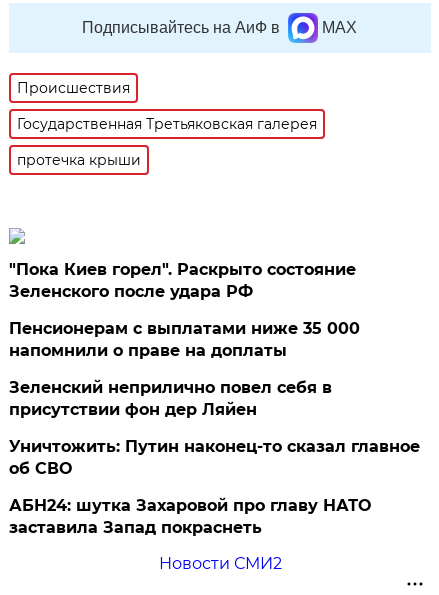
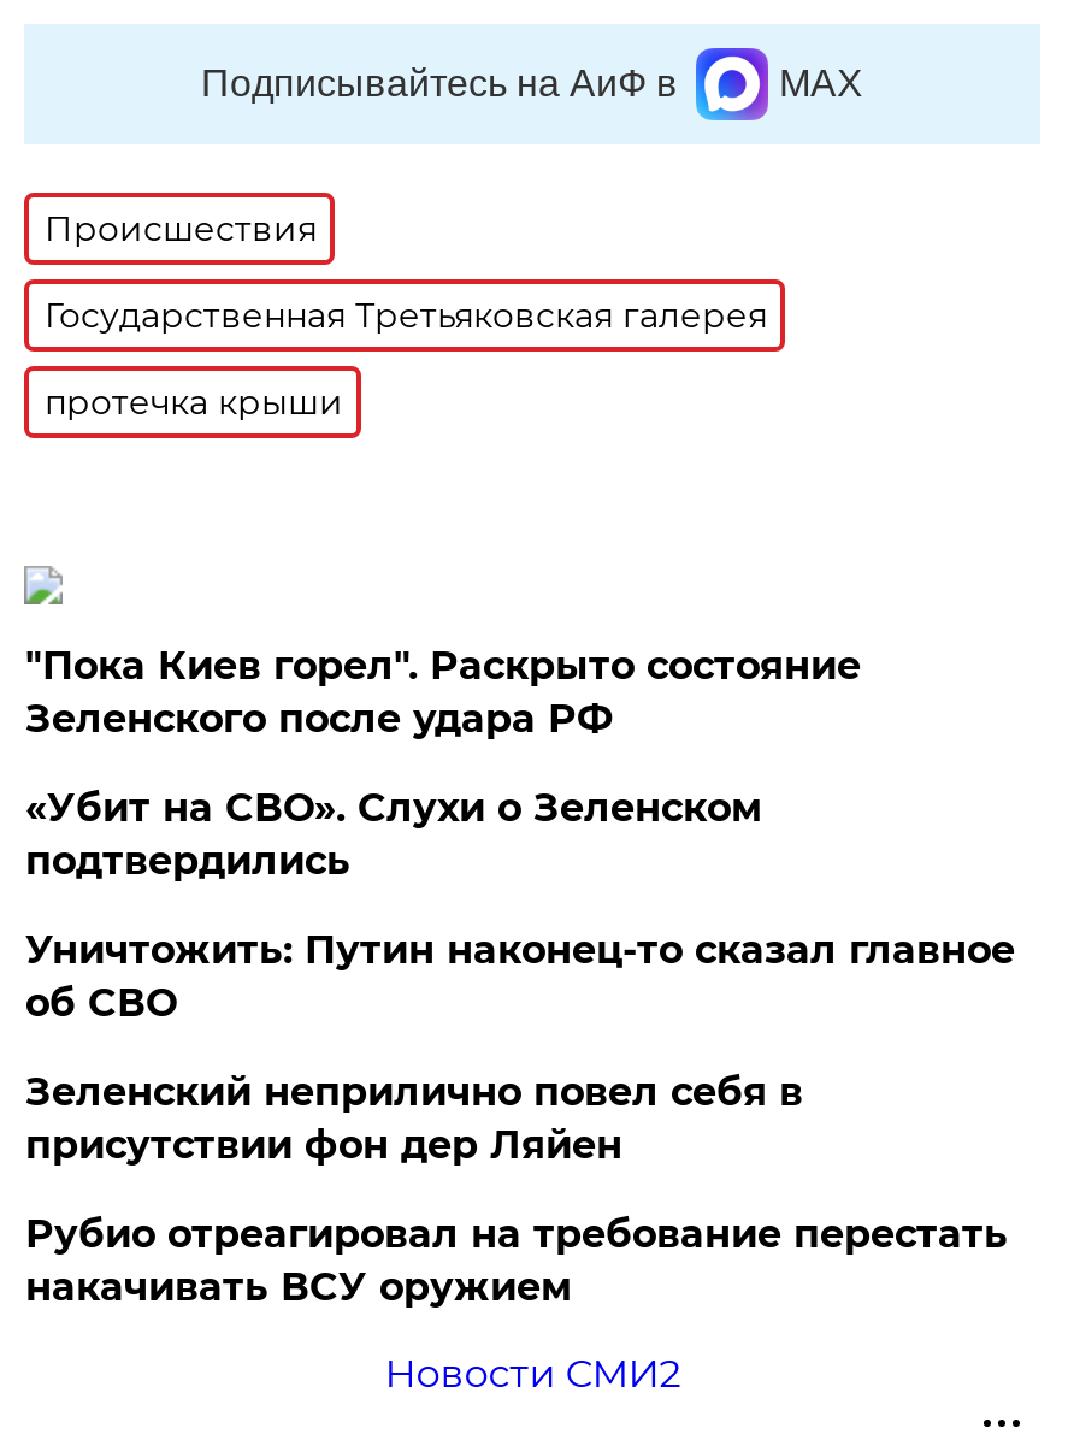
[9,319,360,360] Пенсионерам с выплатами ниже 35 000 | напомнили о праве на доплаты -> [25,784,762,883] «Убит на СВО». Слухи о Зеленском | подтвердились
moved [9,378,332,419] -> [25,1068,803,1167]: Зеленский неприлично повел cебя в | присутствии фон дер Ляйен
moved [9,437,420,478] -> [25,926,1015,1025]: Уничтожить: Путин наконец-то сказал главное | об СВО
[9,496,371,537] АБН24: шутка Захаровой про главу НАТО | заставила Запад покраснеть -> [25,1211,1008,1309] Рубио отреагировал на требование перестать | накачивать ВСУ оружием

